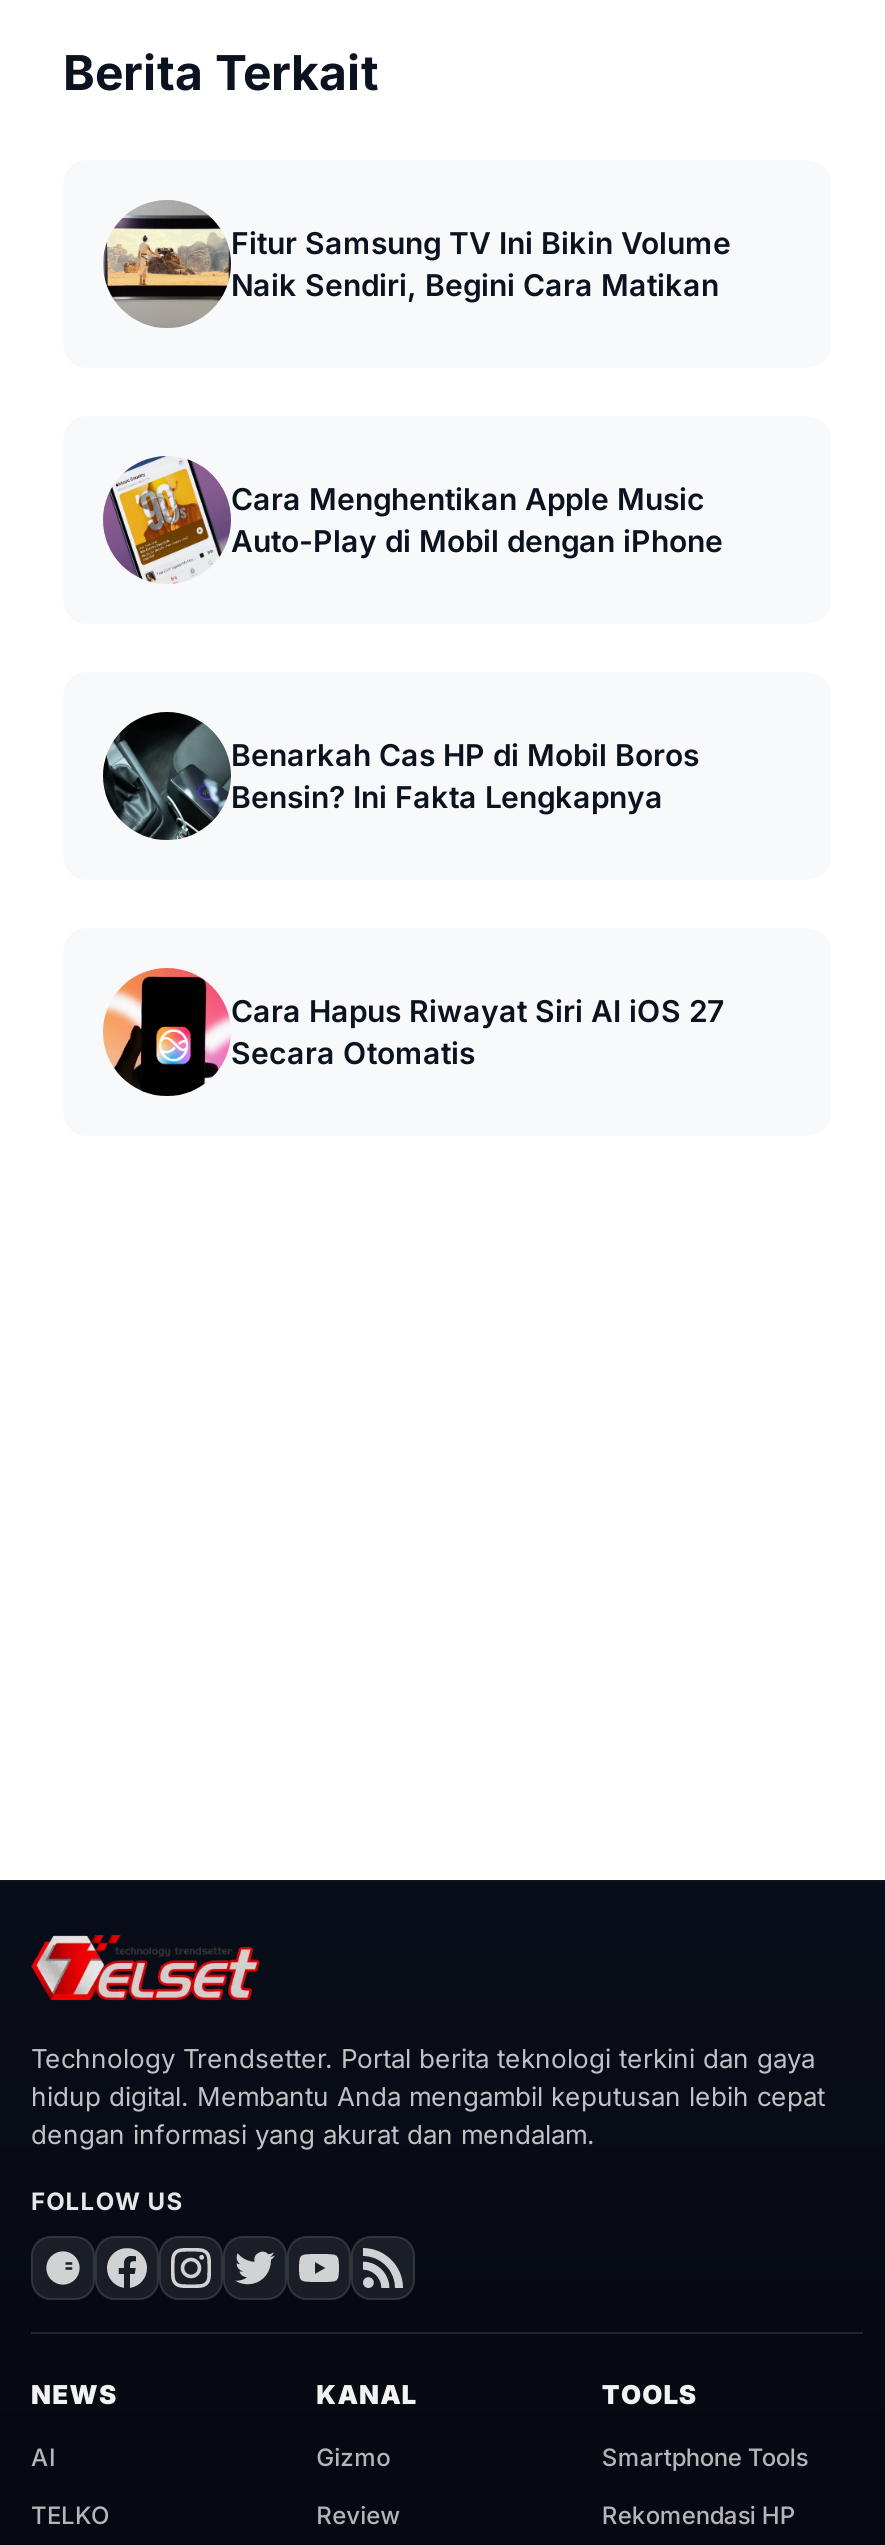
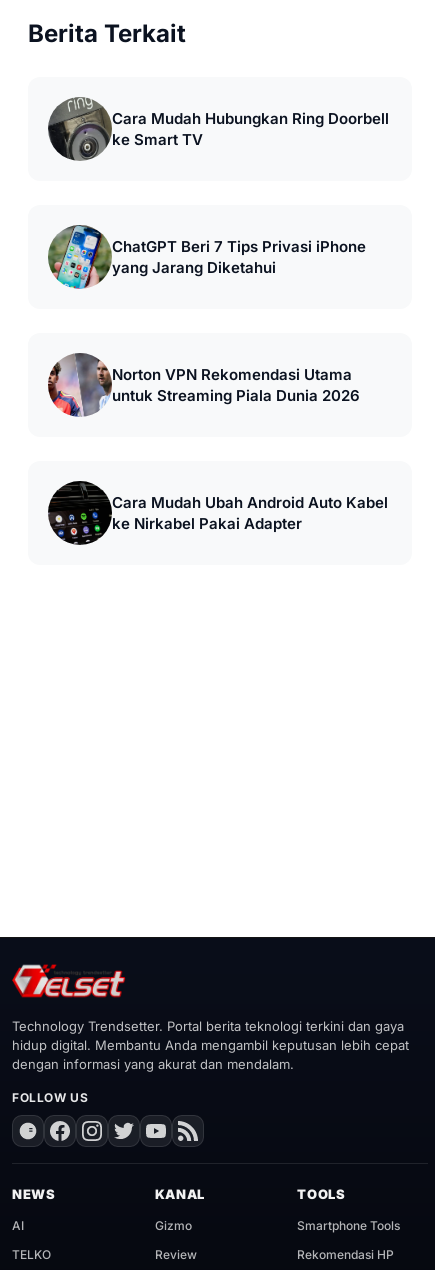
[103,204,731,324] [image] | Fitur Samsung TV Ini Bikin Volume | Naik Sendiri, Begini Cara Matikan -> [49,98,389,160] [image] | Cara Mudah Hubungkan Ring Doorbell | ke Smart TV
[103,456,723,582] [image] | Cara Menghentikan Apple Music | Auto-Play di Mobil dengan iPhone -> [48,224,366,289] [image] | ChatGPT Beri 7 Tips Privasi iPhone | yang Jarang Diketahui
[101,714,699,840] [image] | Benarkah Cas HP di Mobil Boros | Bensin? Ini Fakta Lengkapnya -> [47,353,360,417] [image] | Norton VPN Rekomendasi Utama | untuk Streaming Piala Dunia 2026
[101,966,725,1094] [image] | Cara Hapus Riwayat Siri AI iOS 27 | Secara Otomatis -> [47,480,388,545] [image] | Cara Mudah Ubah Android Auto Kabel | ke Nirkabel Pakai Adapter

